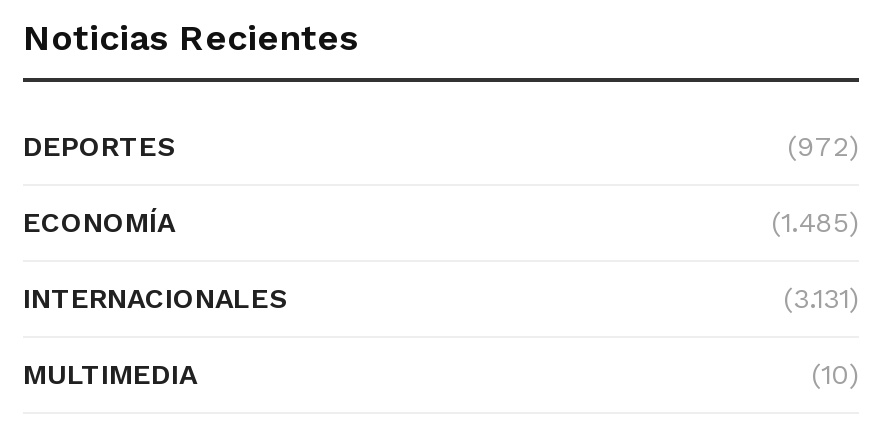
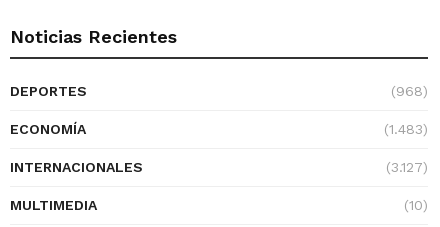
[787,130,859,162] (972) -> [391,83,428,99] (968)
[771,206,859,238] (1.485) -> [384,121,428,137] (1.483)
[783,282,859,314] (3.131) -> [386,159,428,175] (3.127)

